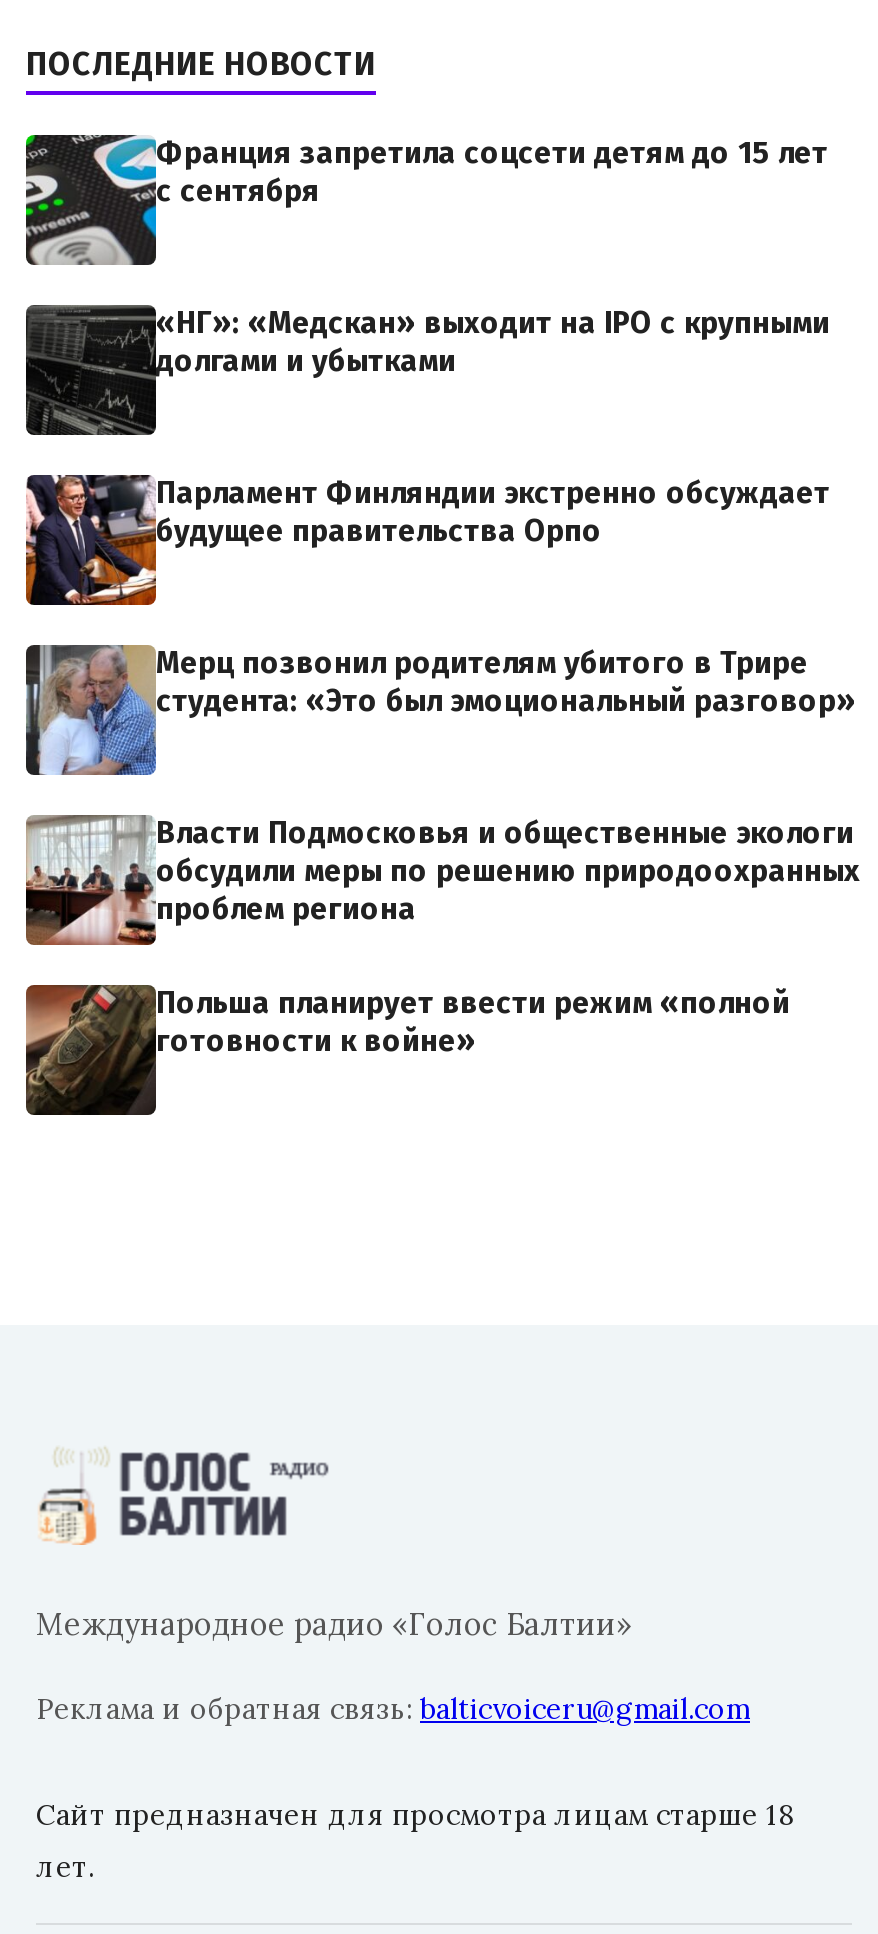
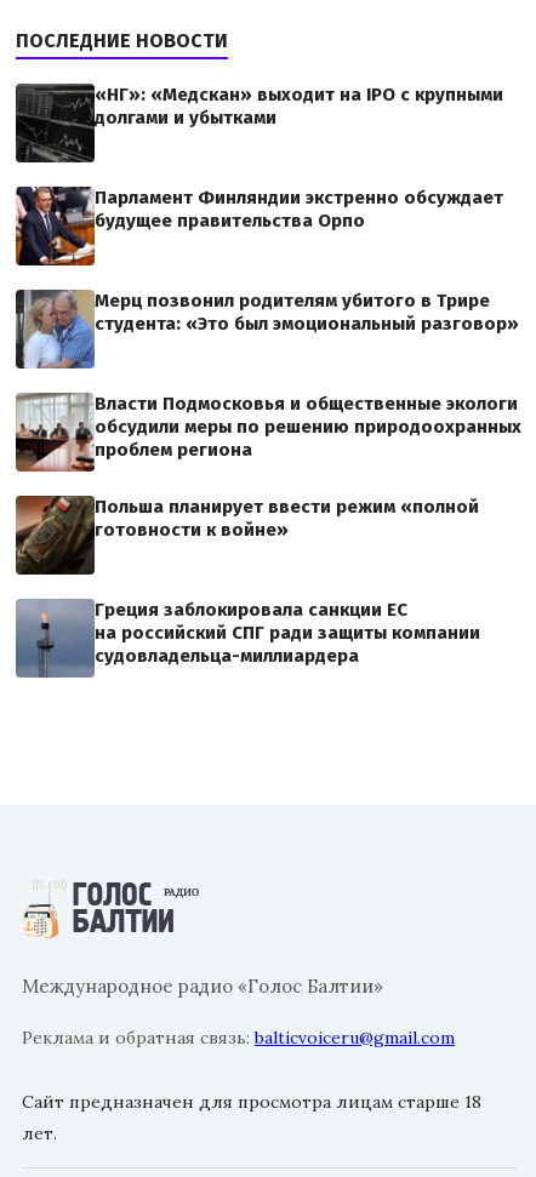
[24,135,828,265] [image] | Франция запретила соцсети детям до 15 лет | с сентября -> none
moved [24,305,860,1060] -> [15,84,521,541]: [image] | «НГ»: «Медскан» выходит на IPO с крупными | долгами и убытками | ... | Польша планирует ввести режим «полной | готовности к войне»
none -> [15,599,480,679] [image] | Греция заблокировала санкции ЕС | на российский СПГ ради защиты компании | судовладельца-миллиардера

